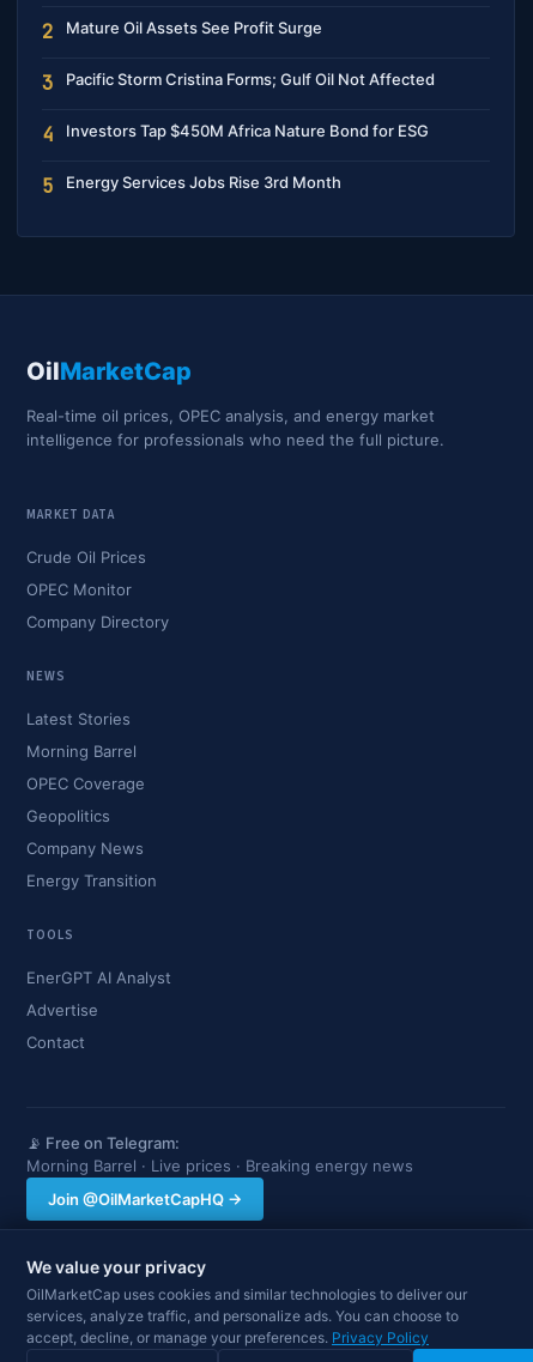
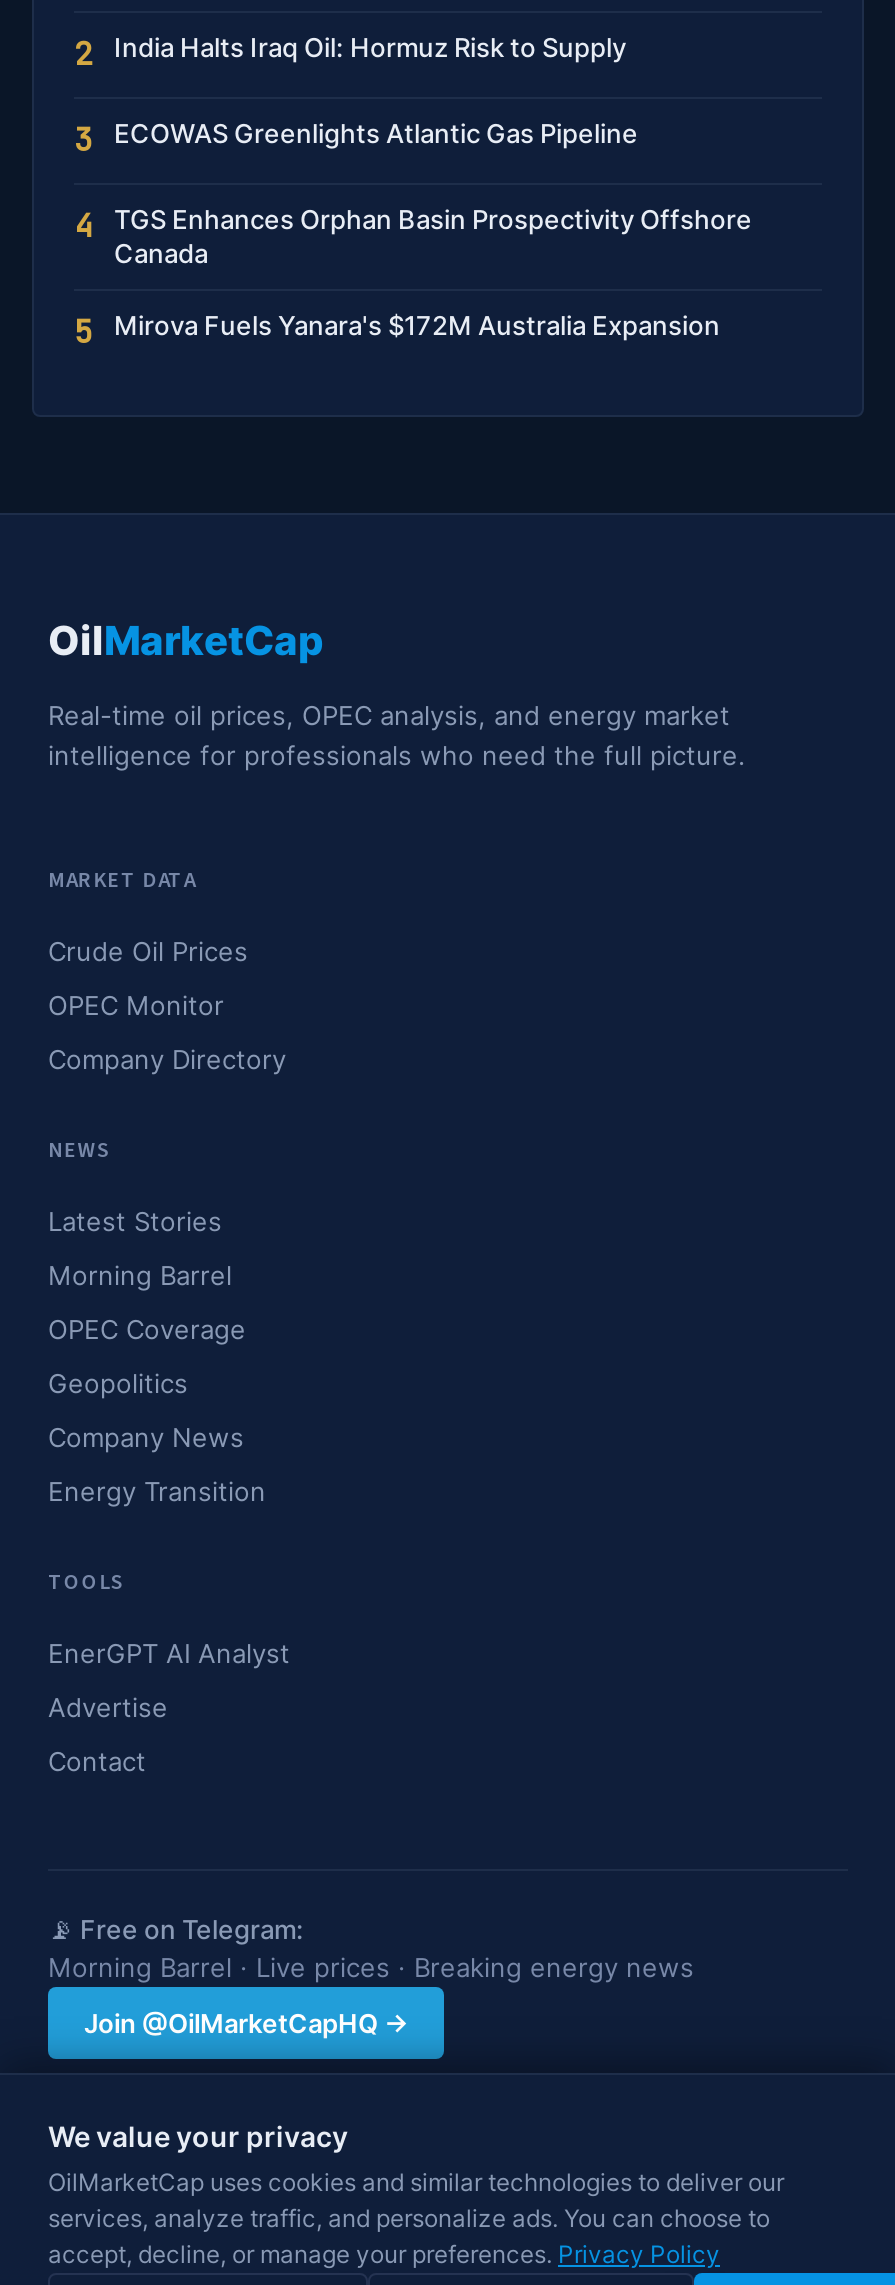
[66,18,322,37] Mature Oil Assets See Profit Surge -> [114,31,626,63] India Halts Iraq Oil: Hormuz Risk to Supply
[66,69,435,89] Pacific Storm Cristina Forms; Gulf Oil Not Affected -> [114,117,638,149] ECOWAS Greenlights Atlantic Gas Pipeline
[66,121,429,140] Investors Tap $450M Africa Nature Bond for ESG -> [114,203,752,269] TGS Enhances Orphan Basin Prospectivity Offshore | Canada
[66,172,341,192] Energy Services Jobs Rise 3rd Month -> [114,309,720,341] Mirova Fuels Yanara's $172M Australia Expansion

